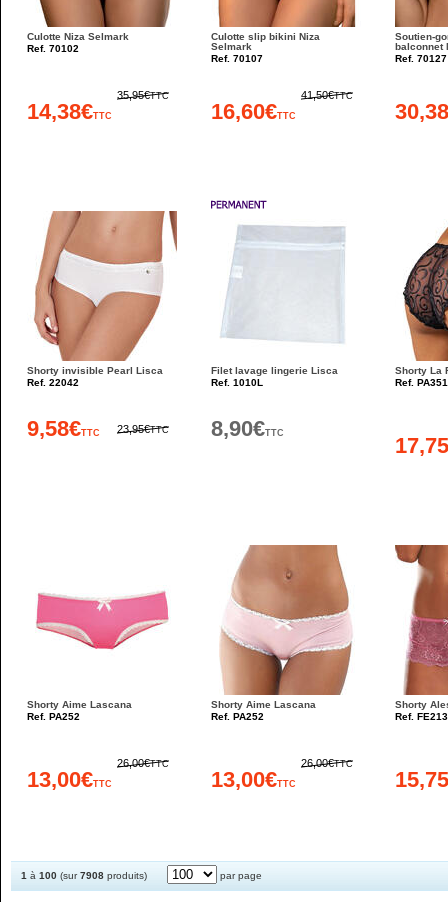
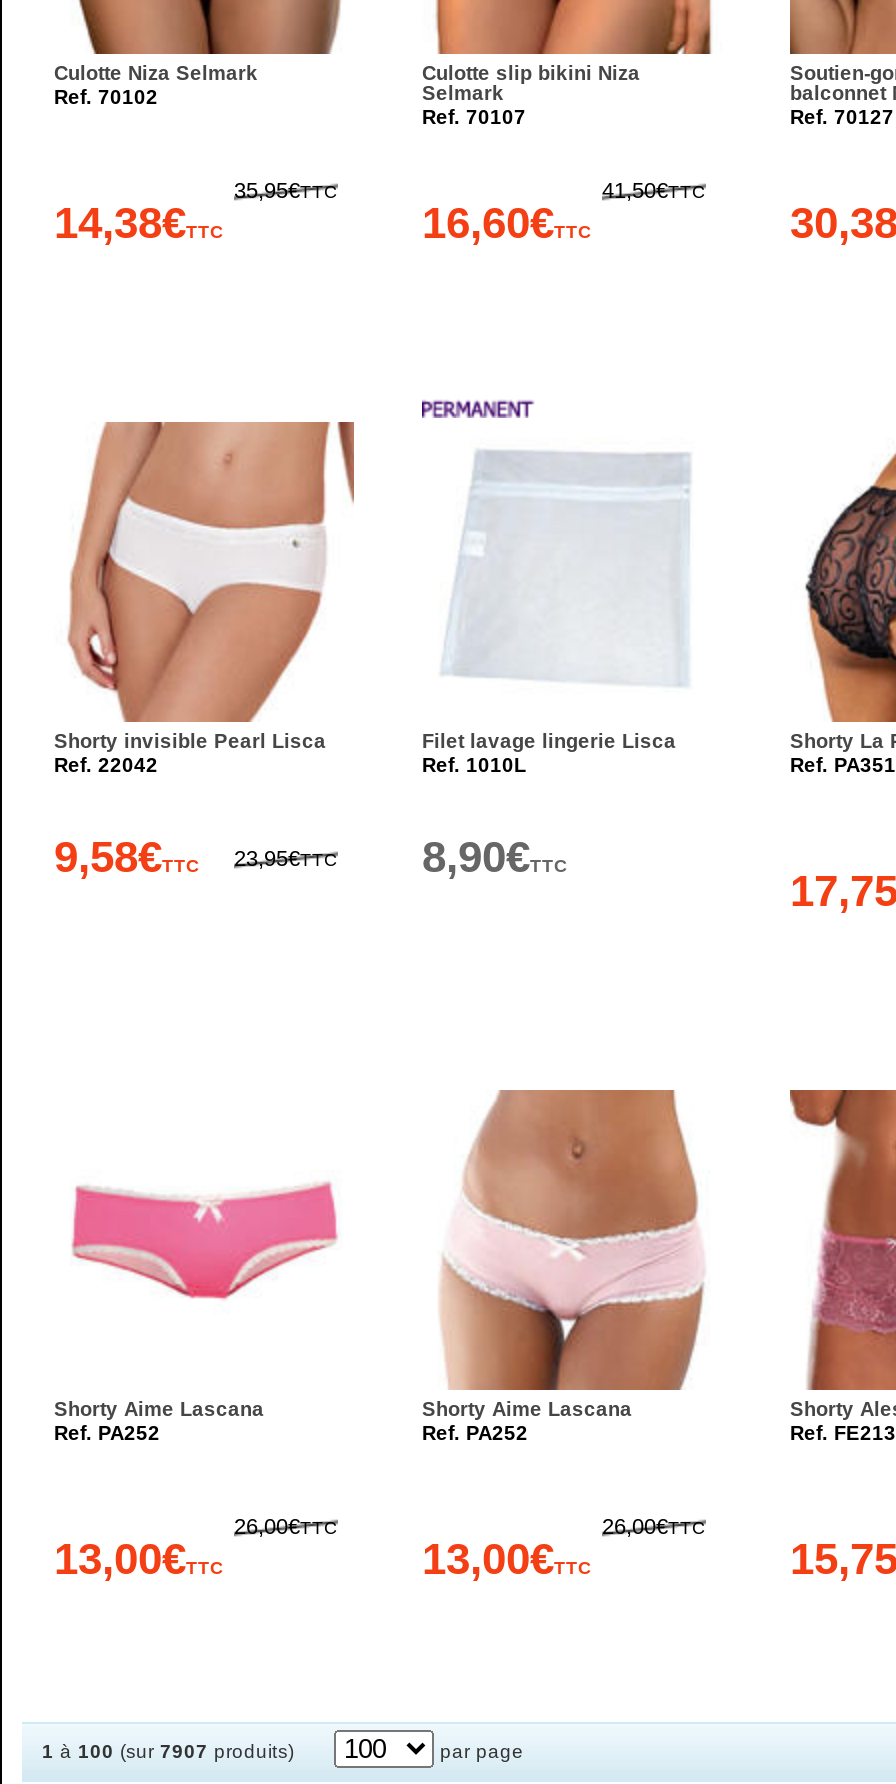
[21,870,147,881] 1 à 100 (sur 7908 produits) -> [42,1740,294,1762] 1 à 100 (sur 7907 produits)

